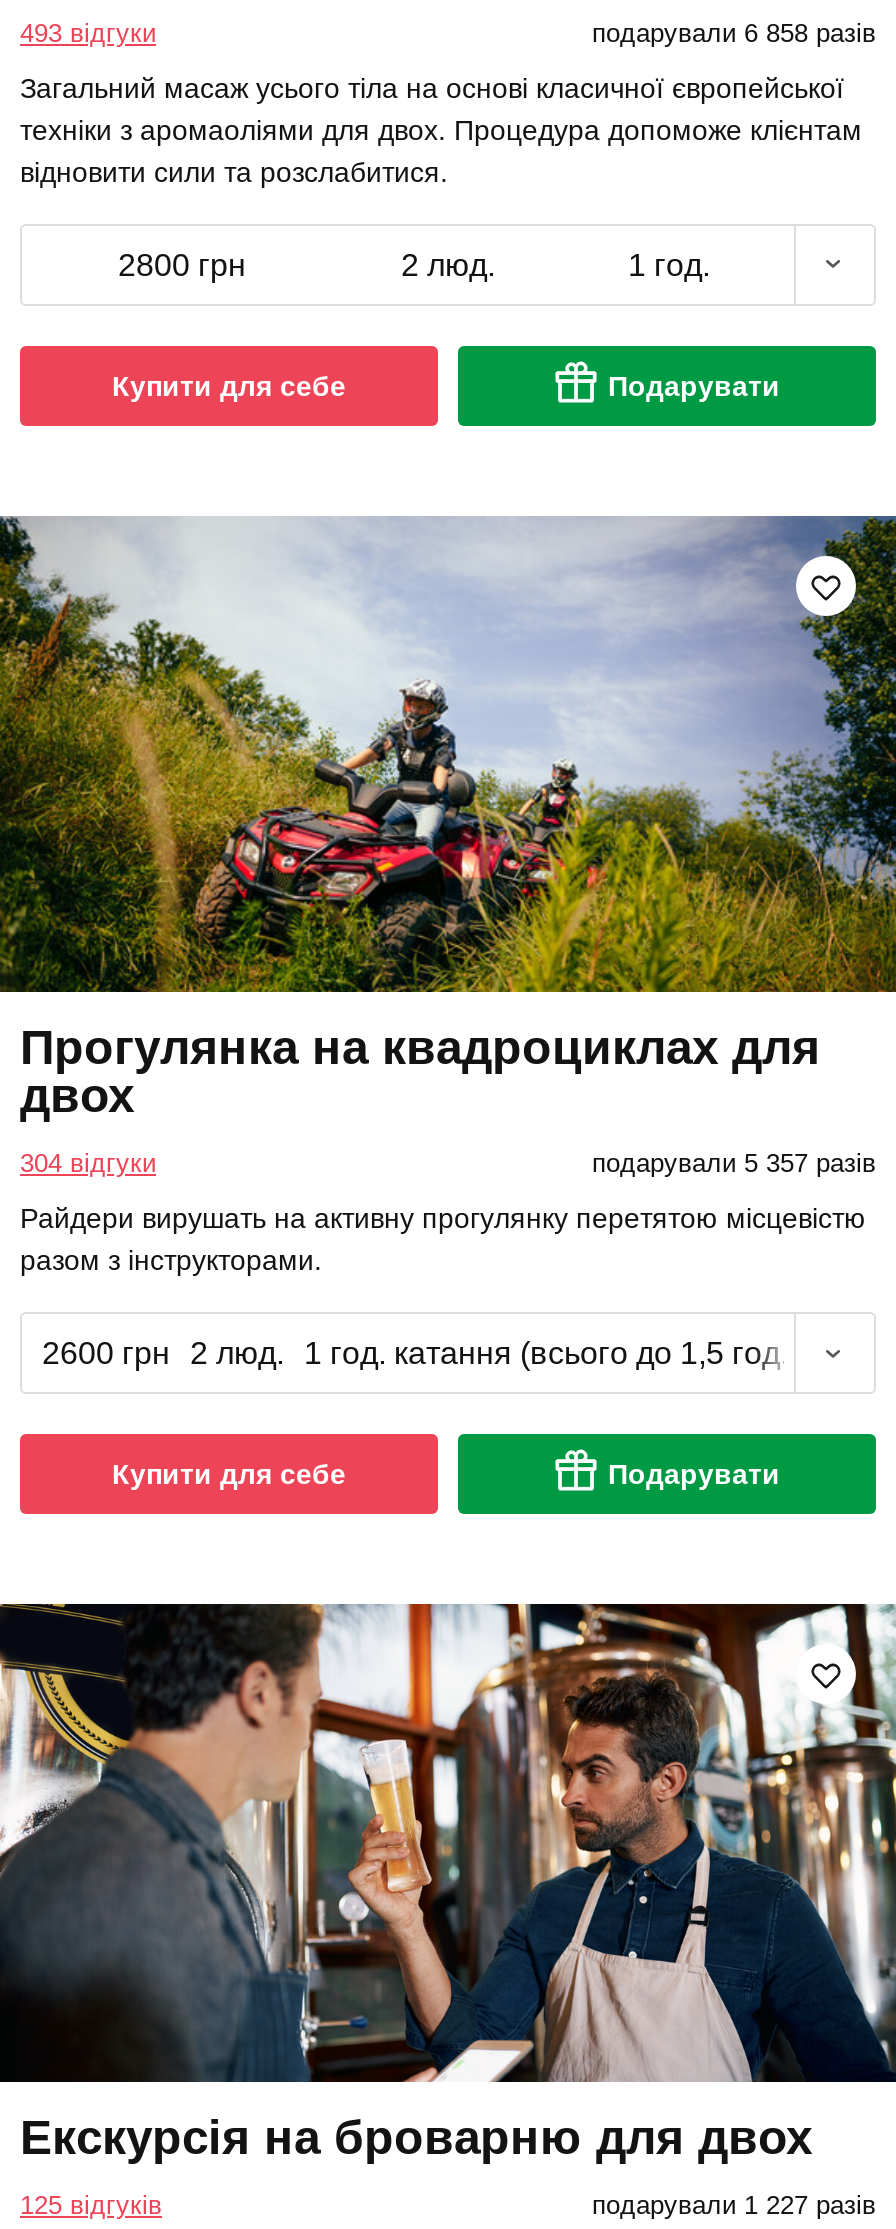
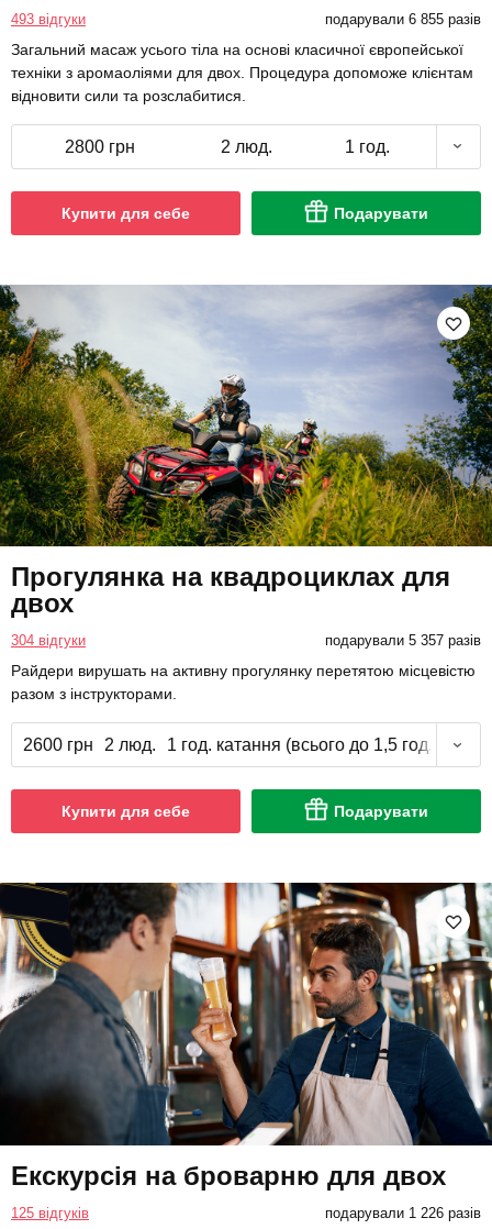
[592,18,876,48] подарували 6 858 разів -> [325,11,481,27] подарували 6 855 разів
[592,2189,876,2219] подарували 1 227 разів -> [325,1204,481,1221] подарували 1 226 разів

